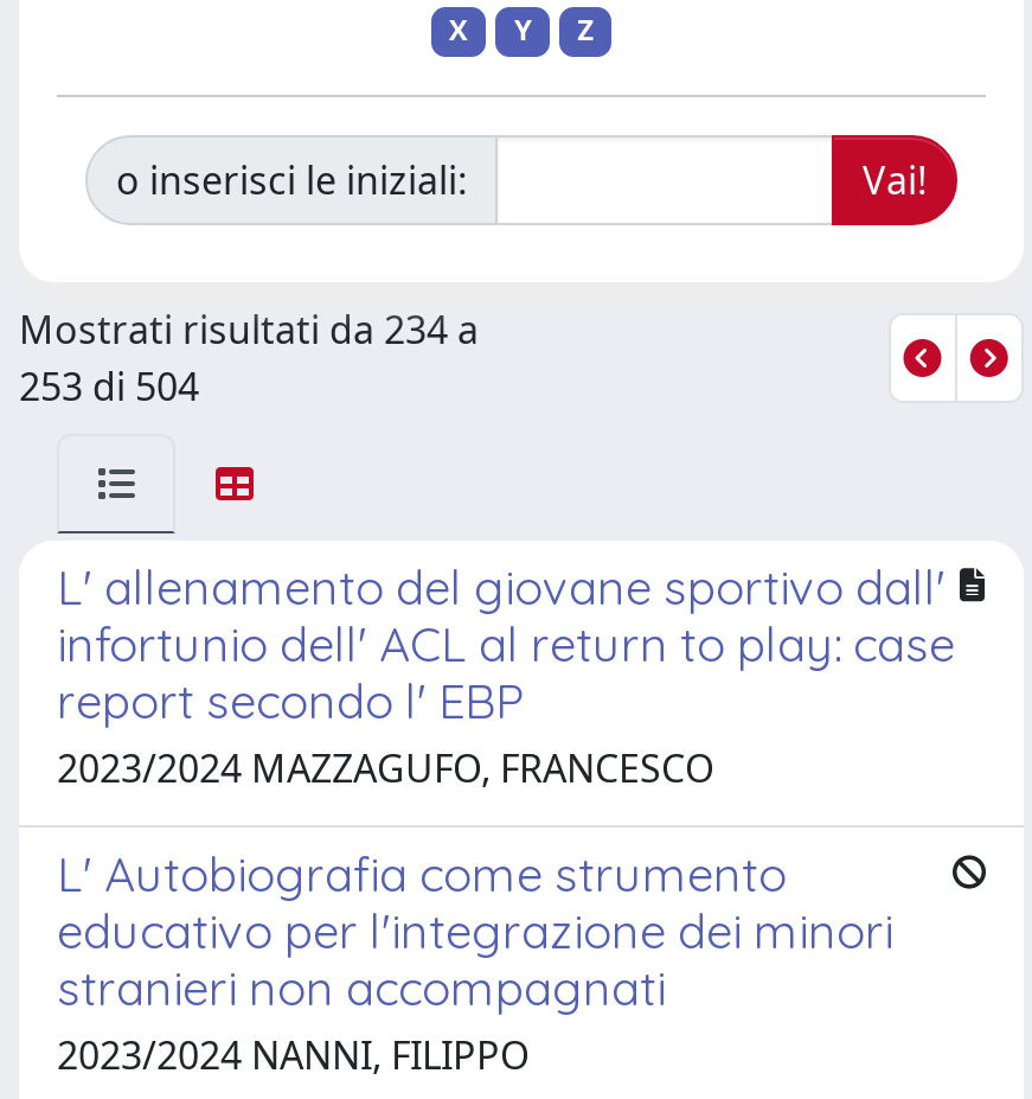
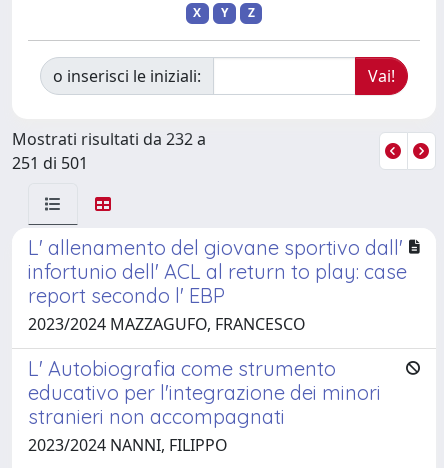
[19,303,479,355] Mostrati risultati da 234 a -> [12,128,206,150] Mostrati risultati da 232 a
[19,359,199,412] 253 di 504 -> [12,152,88,174] 251 di 501

